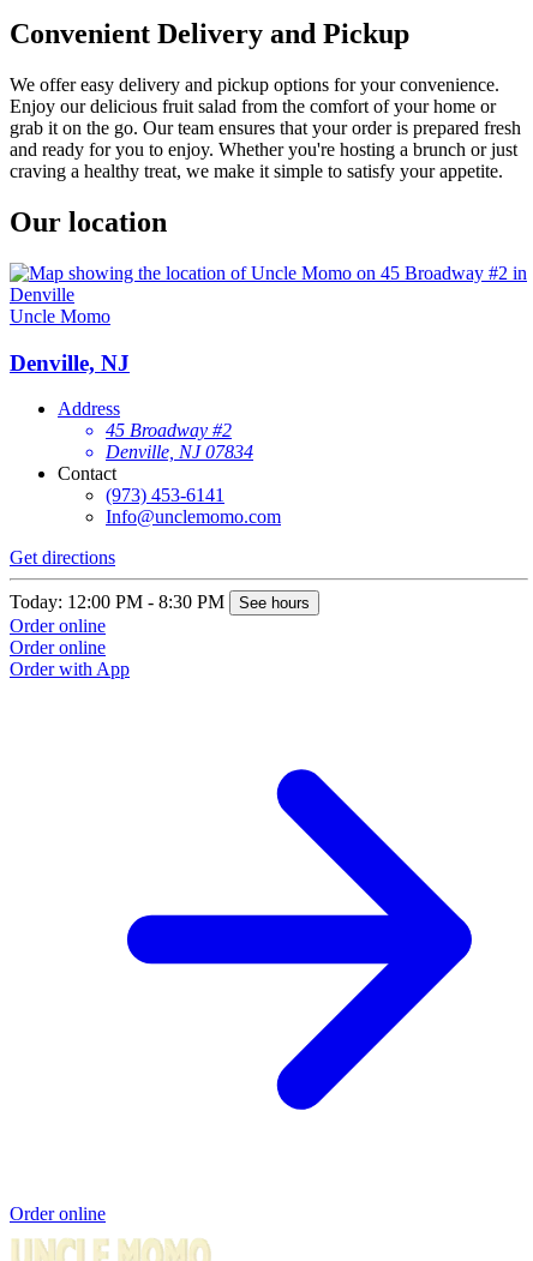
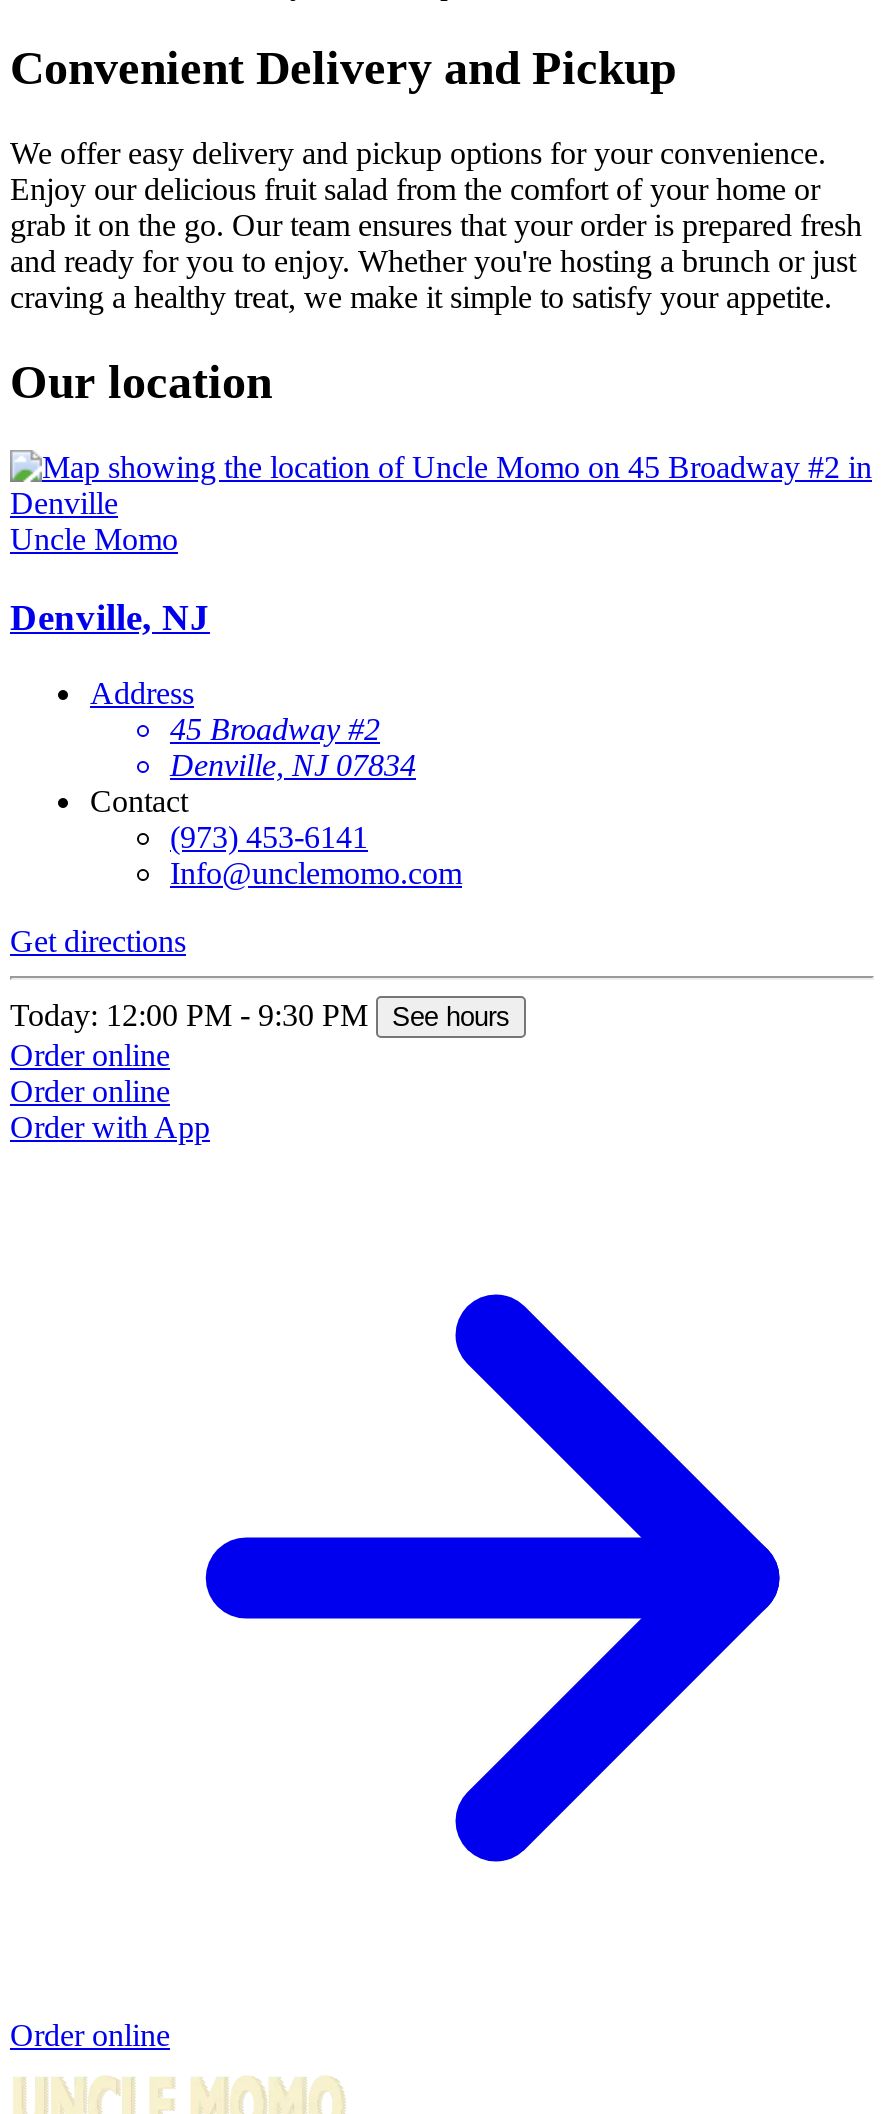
[10,592,310,612] Today: 12:00 PM - 8:30 PM See hours -> [10,998,510,1032] Today: 12:00 PM - 9:30 PM See hours

